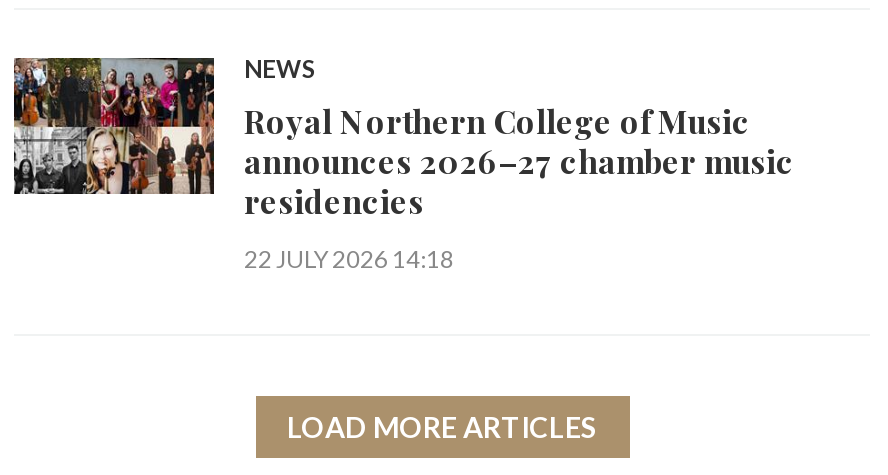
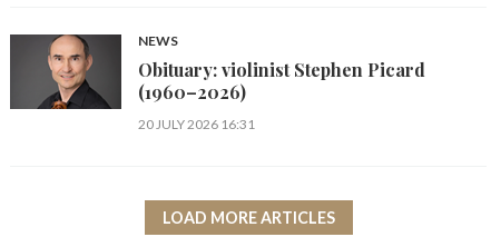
[14,56,794,223] [image] | Royal Northern College of Music | announces 2026–27 chamber music | residencies -> [10,33,425,109] [image] | Obituary: violinist Stephen Picard | (1960–2026)
[244,245,454,275] 22 JULY 2026 14:18 -> [138,116,255,133] 20 JULY 2026 16:31

